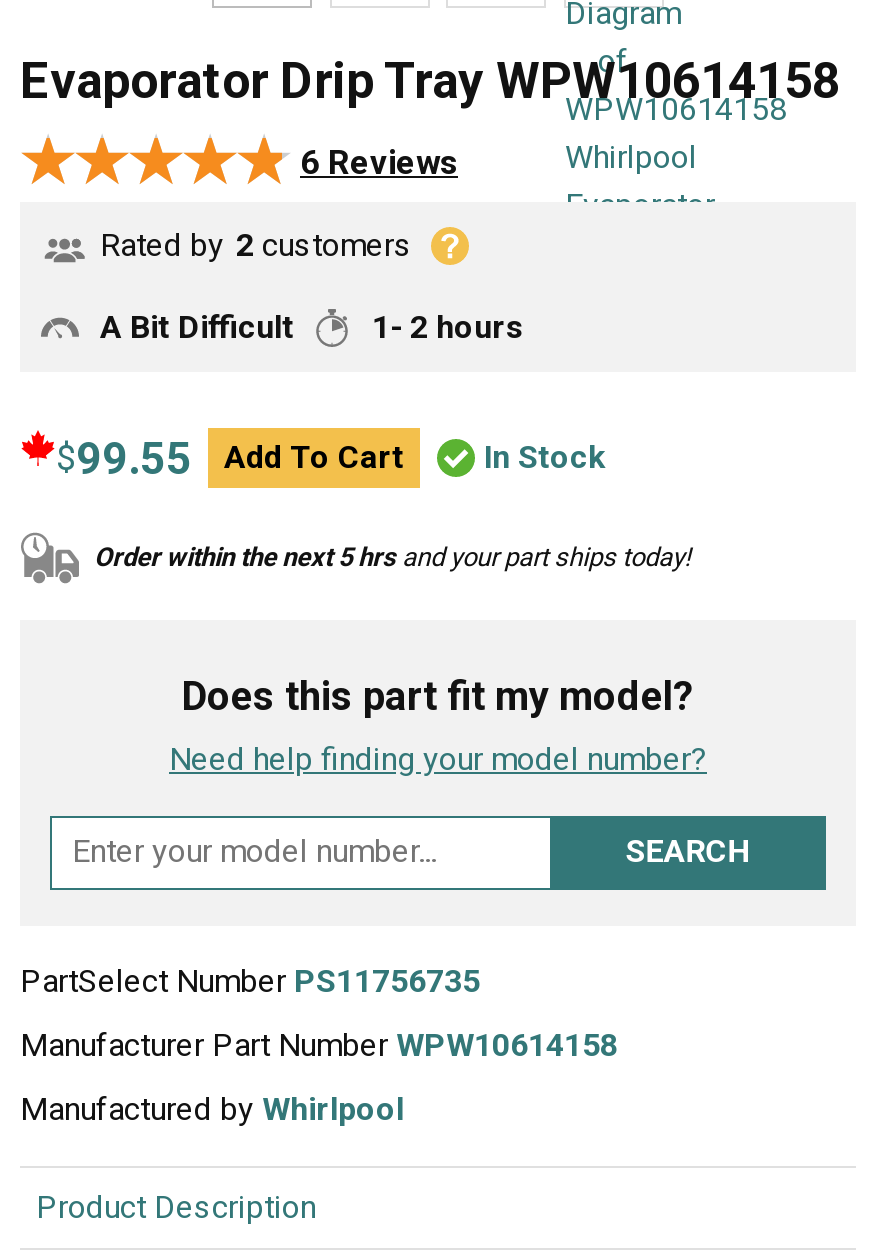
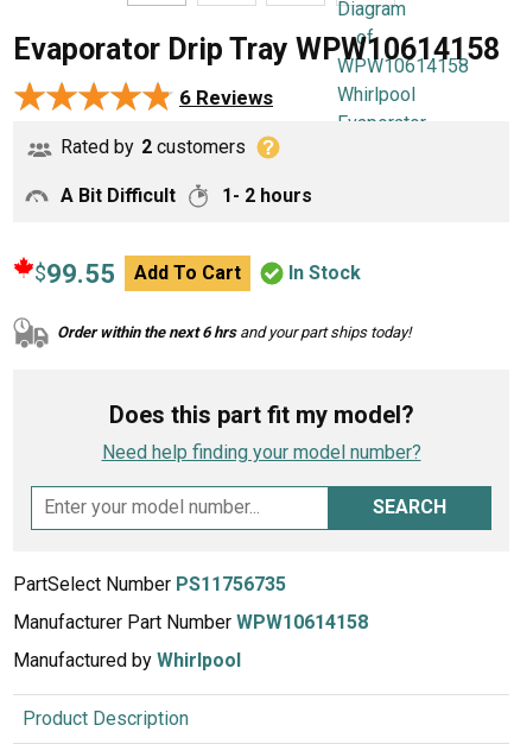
[94,542,690,572] Order within the next 5 hrs and your part ships today! -> [57,323,411,341] Order within the next 6 hrs and your part ships today!

